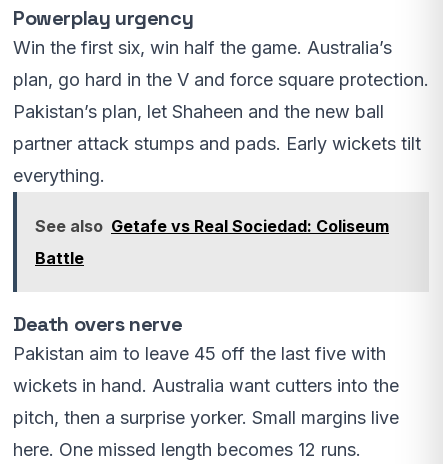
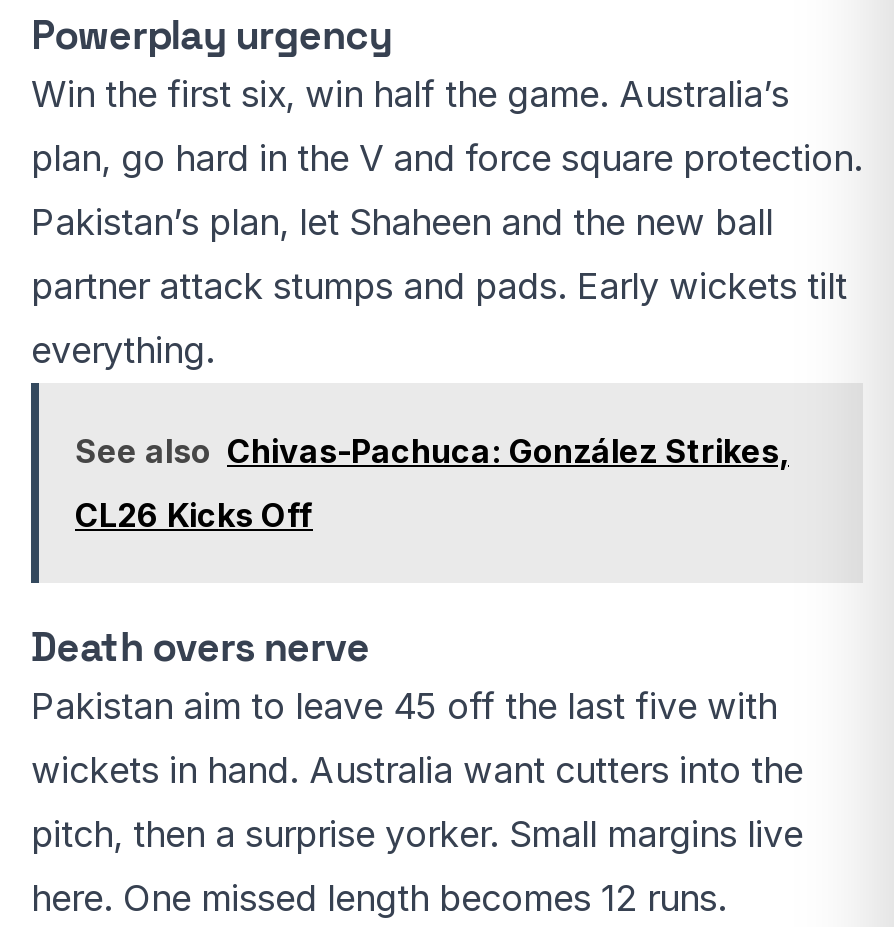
[35,216,389,236] See also Getafe vs Real Sociedad: Coliseum -> [75,432,789,472] See also Chivas-Pachuca: González Strikes,
[35,248,84,268] Battle -> [75,496,313,536] CL26 Kicks Off

